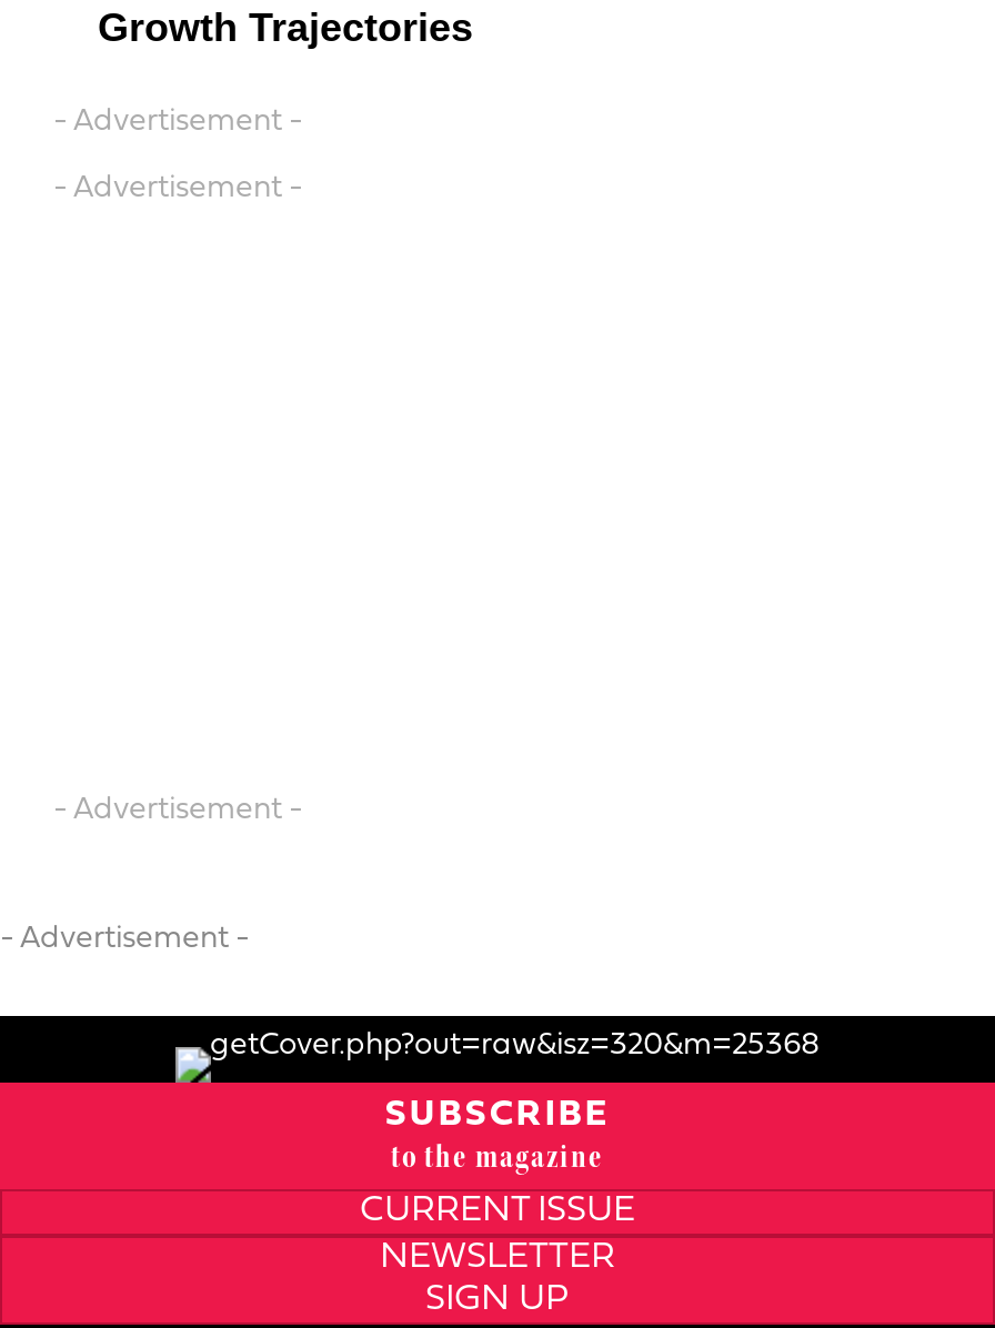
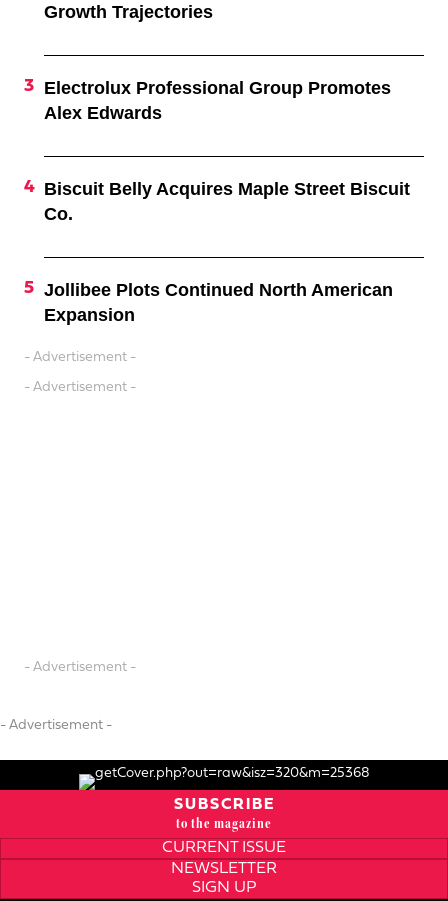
none -> [44,78,391,123] Electrolux Professional Group Promotes | Alex Edwards
none -> [44,179,410,224] Biscuit Belly Acquires Maple Street Biscuit | Co.
none -> [44,280,393,325] Jollibee Plots Continued North American | Expansion

